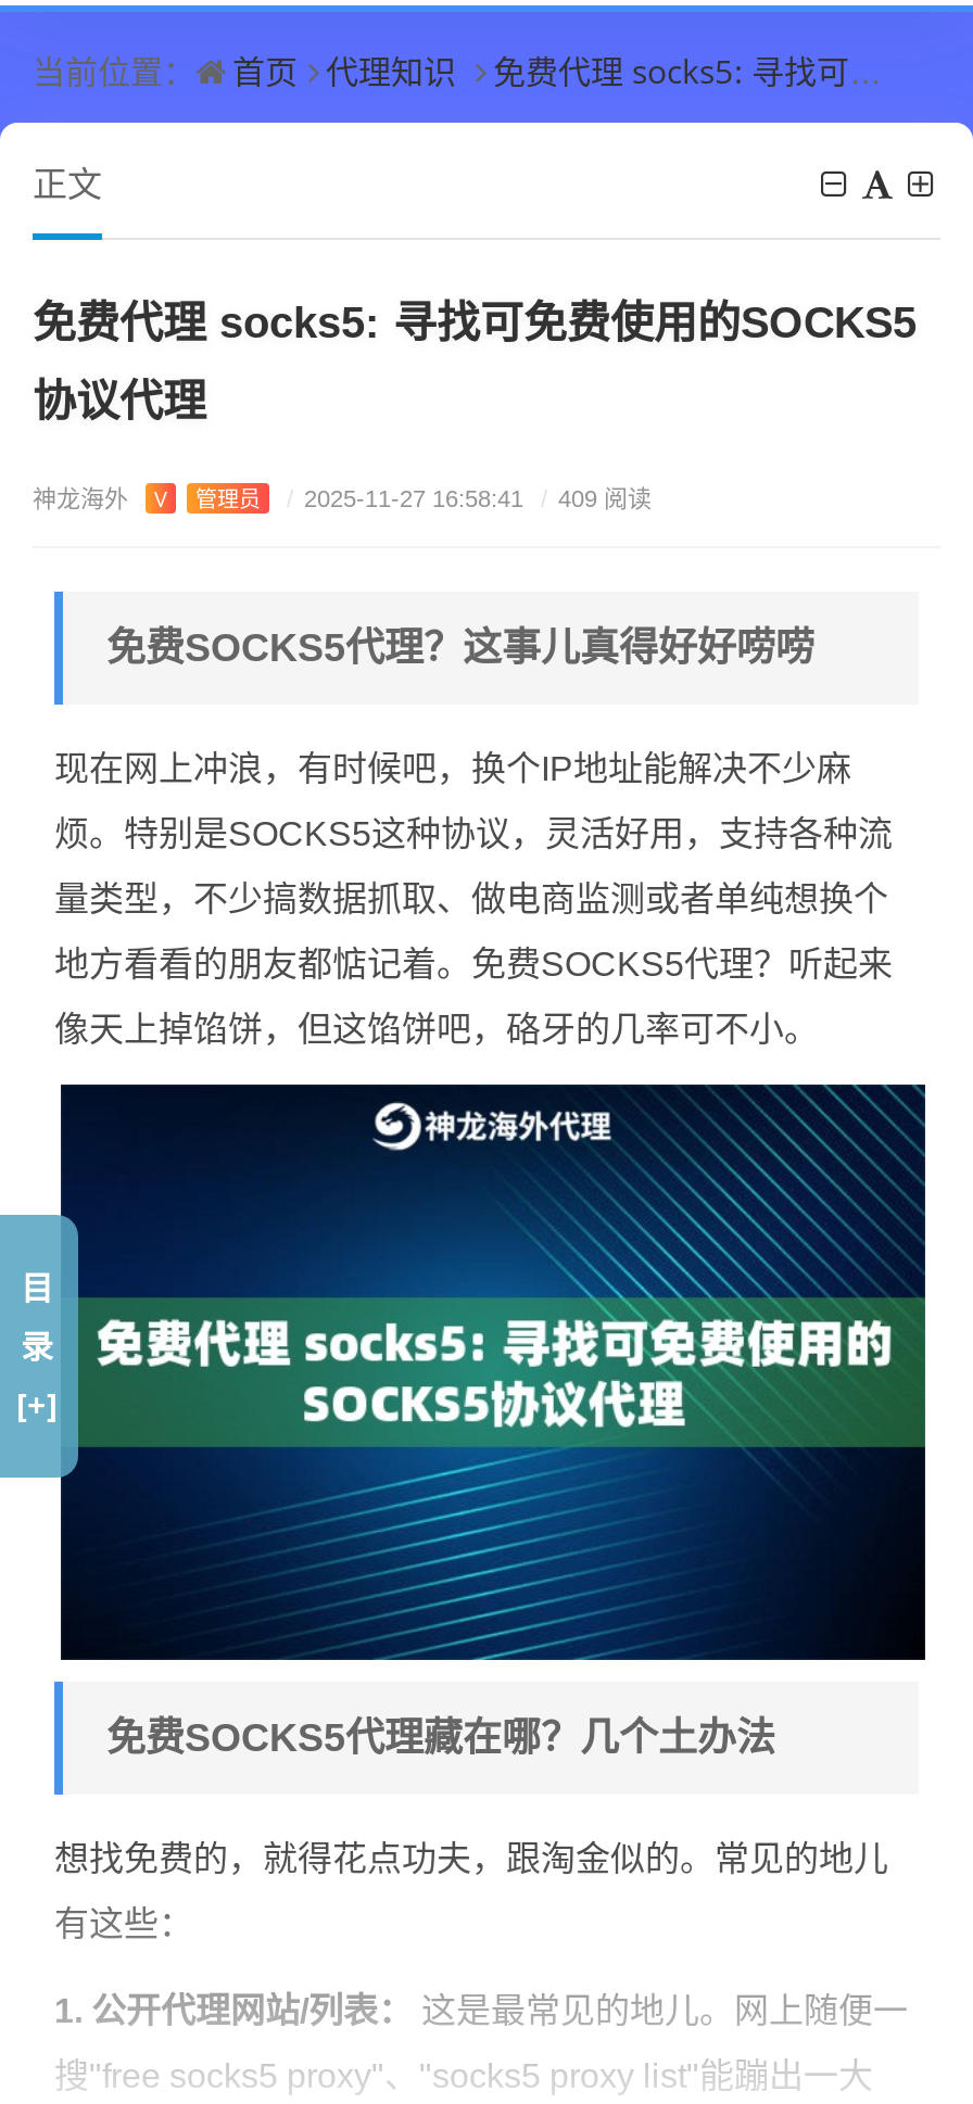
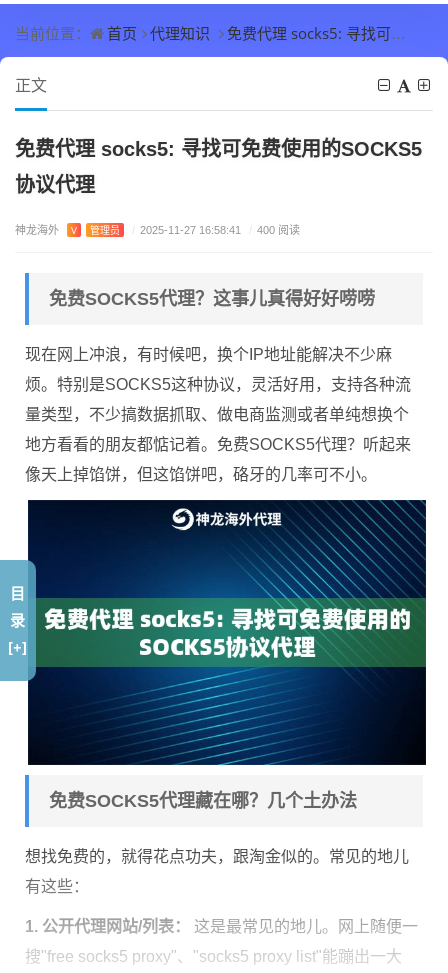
[33,481,652,514] 神龙海外 V 管理员 / 2025-11-27 16:58:41 / 409 阅读 -> [15,222,300,237] 神龙海外 V 管理员 / 2025-11-27 16:58:41 / 400 阅读

